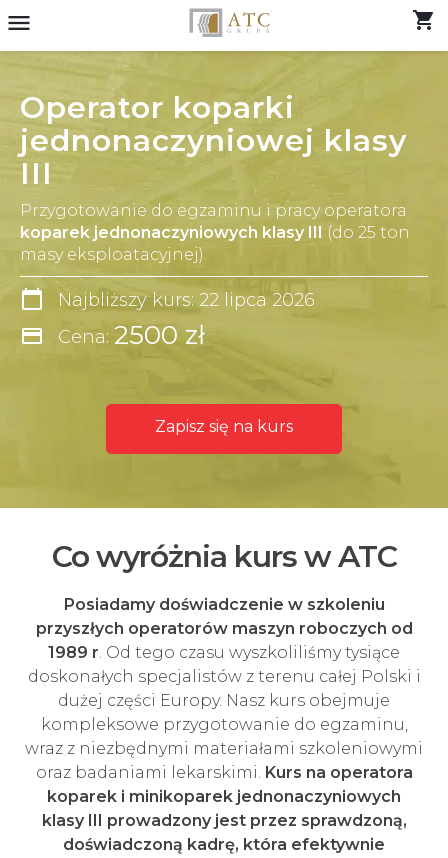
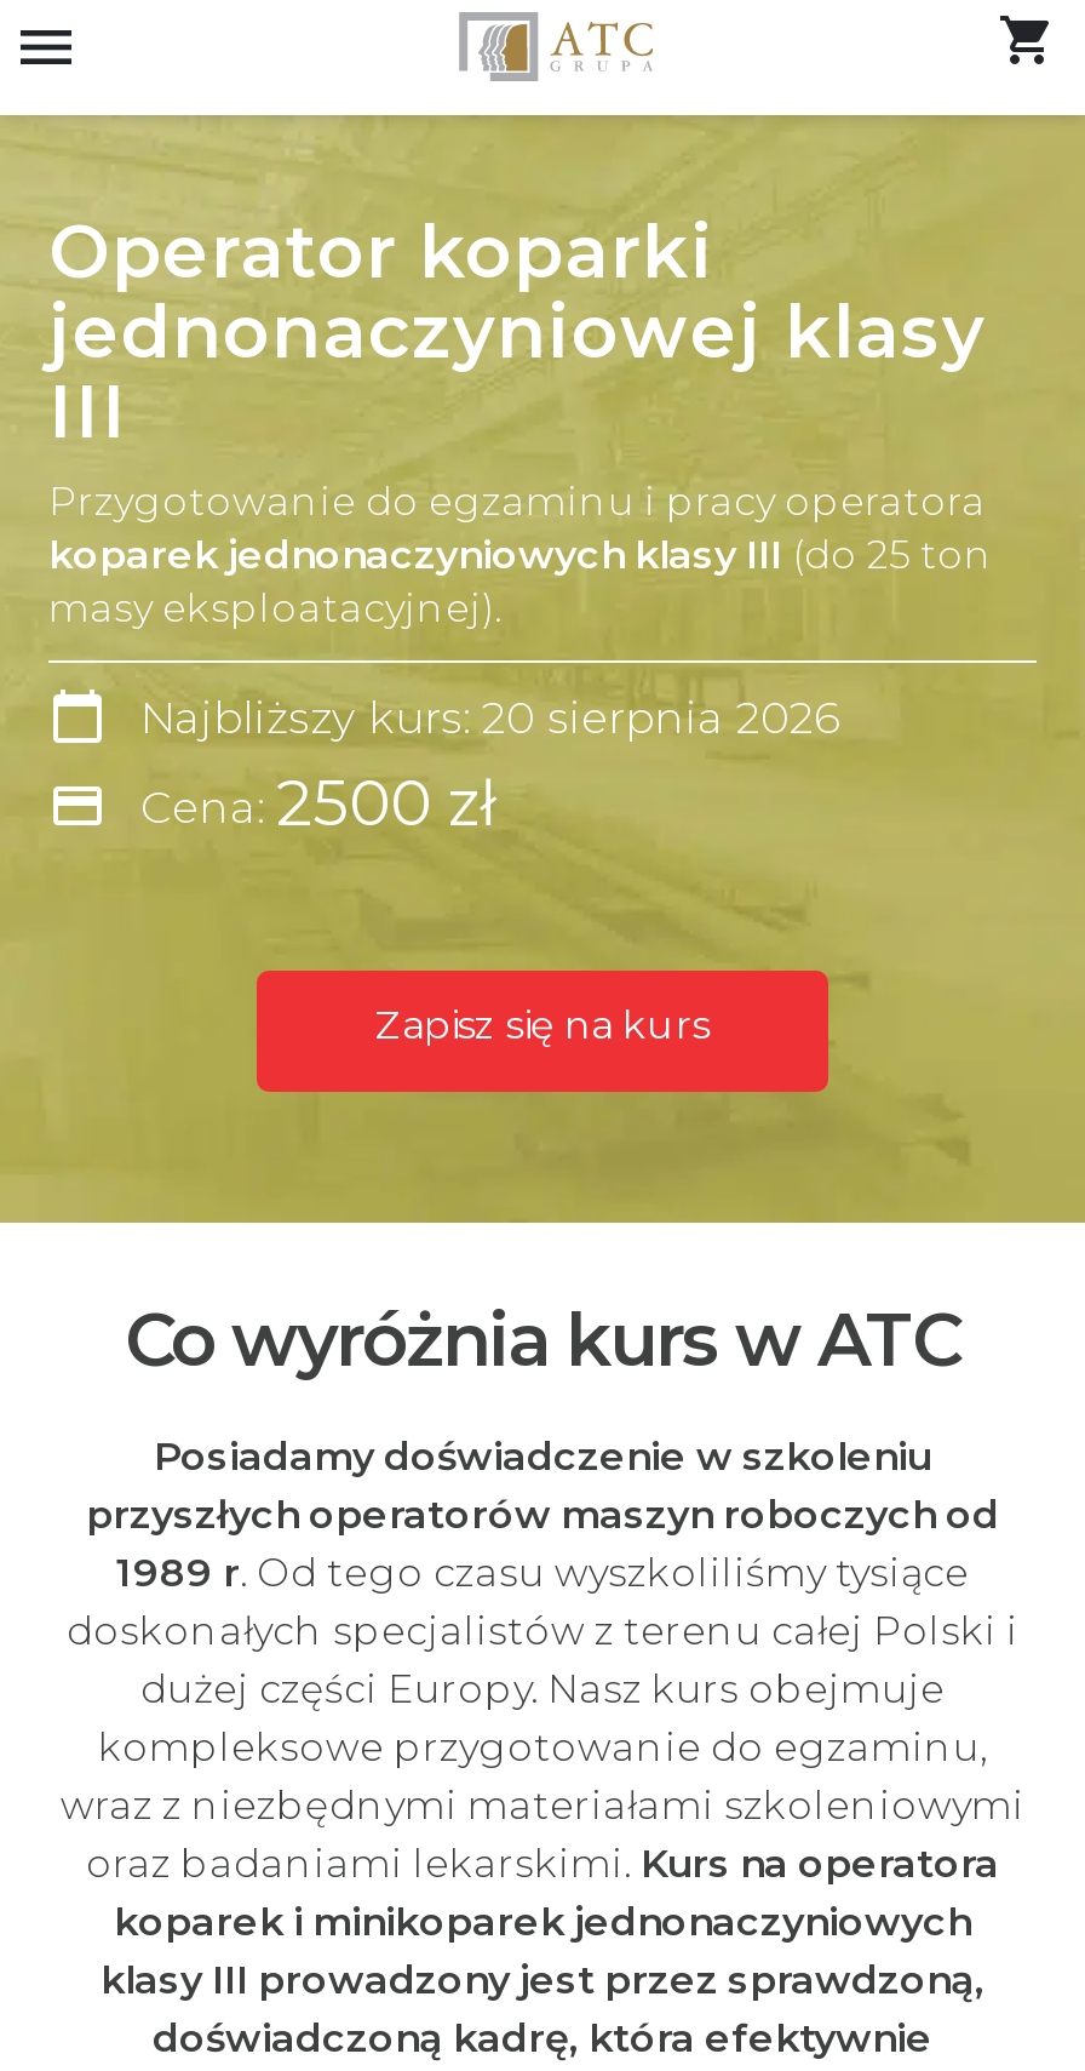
[58,289,315,311] Najbliższy kurs: 22 lipca 2026 -> [140,692,840,745] Najbliższy kurs: 20 sierpnia 2026

